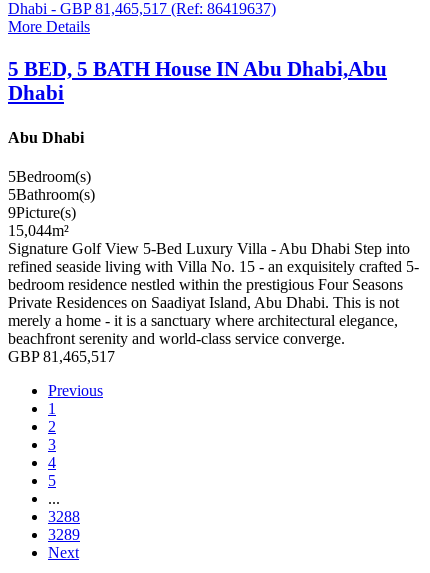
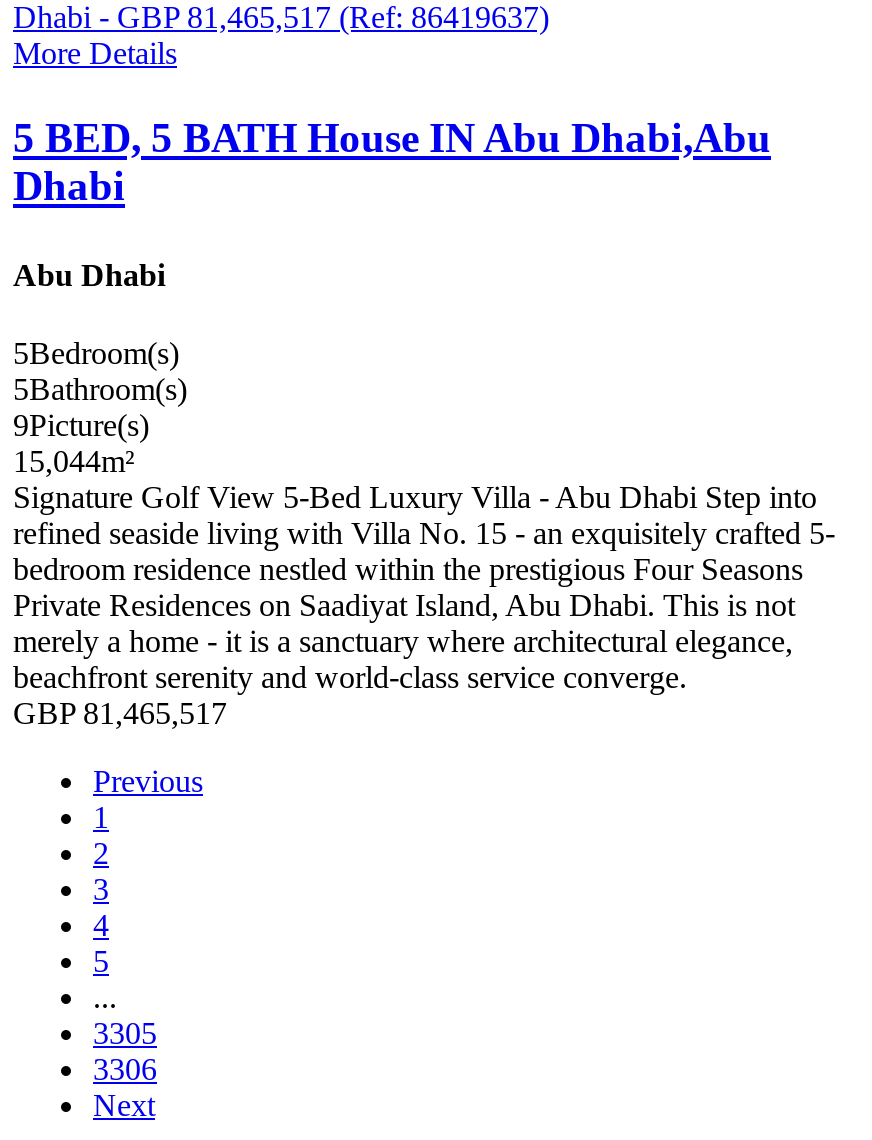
[48,508,80,525] 3288 -> [93,1016,157,1050] 3305
[48,526,80,543] 3289 -> [93,1052,157,1086] 3306

